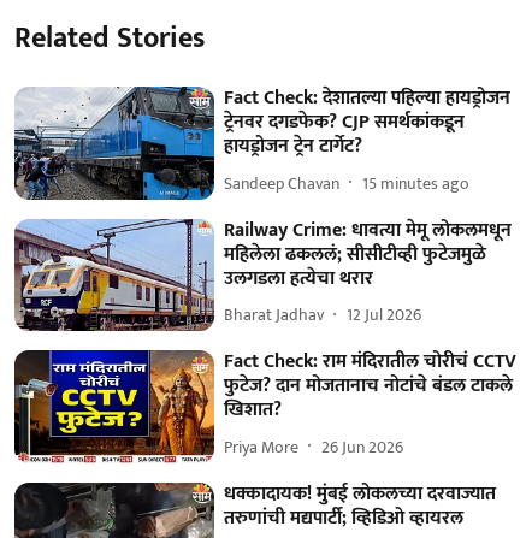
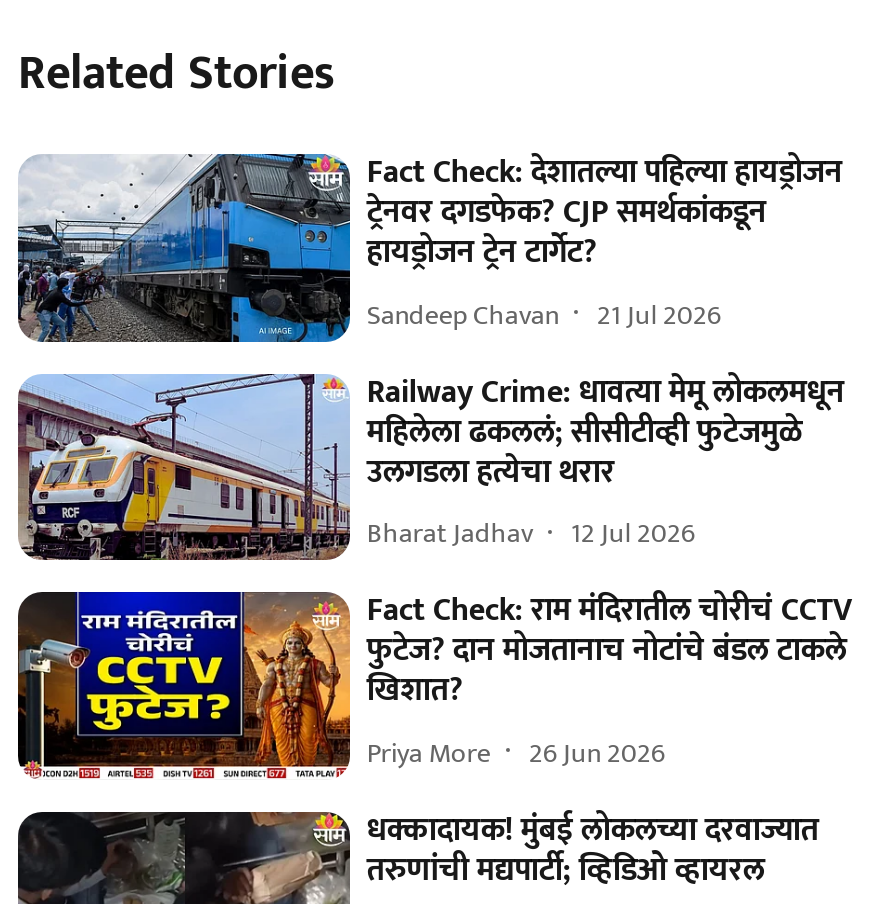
[224,169,470,197] Sandeep Chavan 15 minutes ago -> [367,292,721,338] Sandeep Chavan 21 Jul 2026

